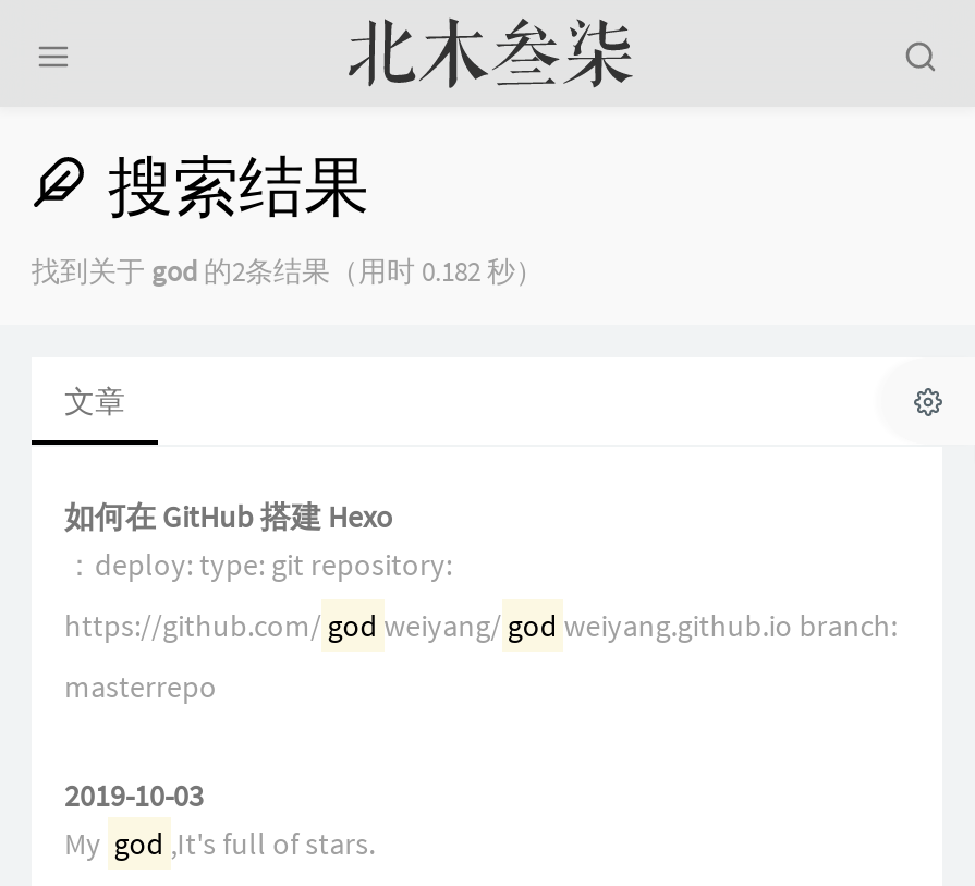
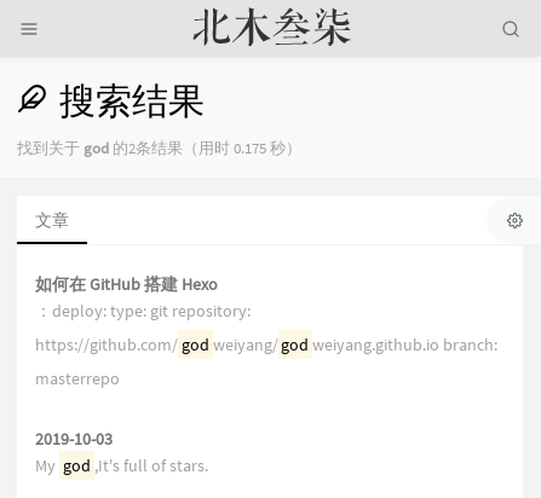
[32,253,544,290] 找到关于god的2条结果（用时 0.182 秒） -> [17,138,301,158] 找到关于god的2条结果（用时 0.175 秒）

